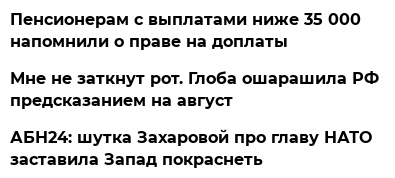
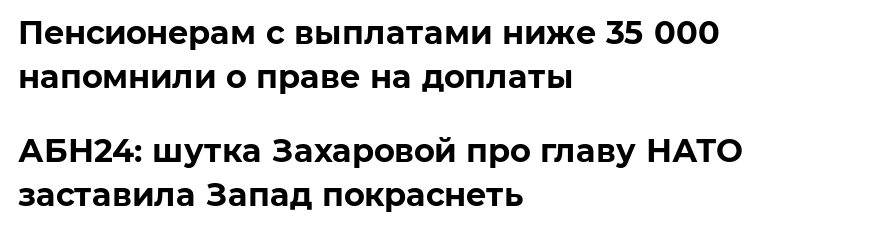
[10,69,379,110] Мне не заткнут рот. Глоба ошарашила РФ | предсказанием на август -> none

